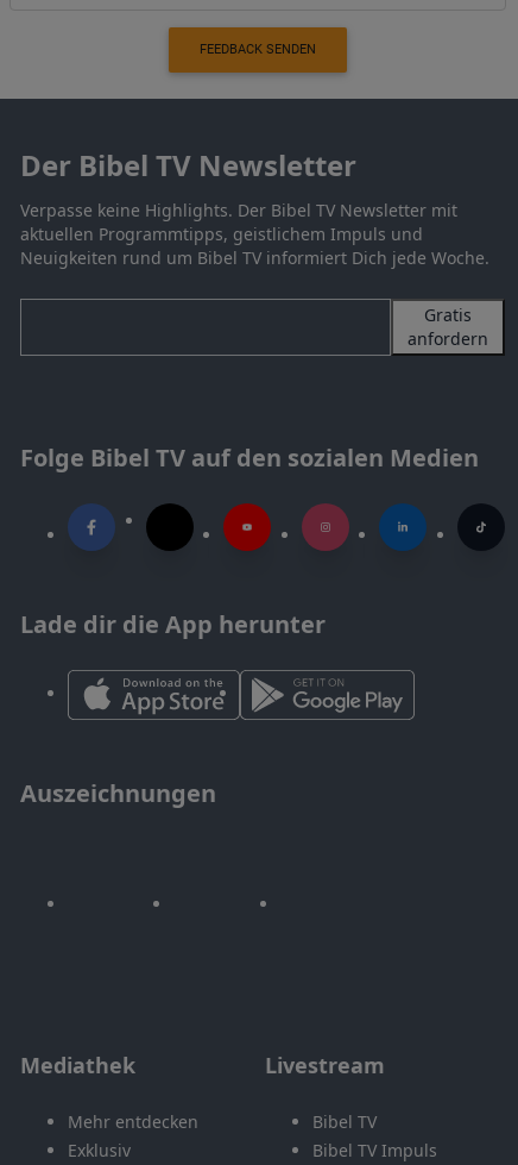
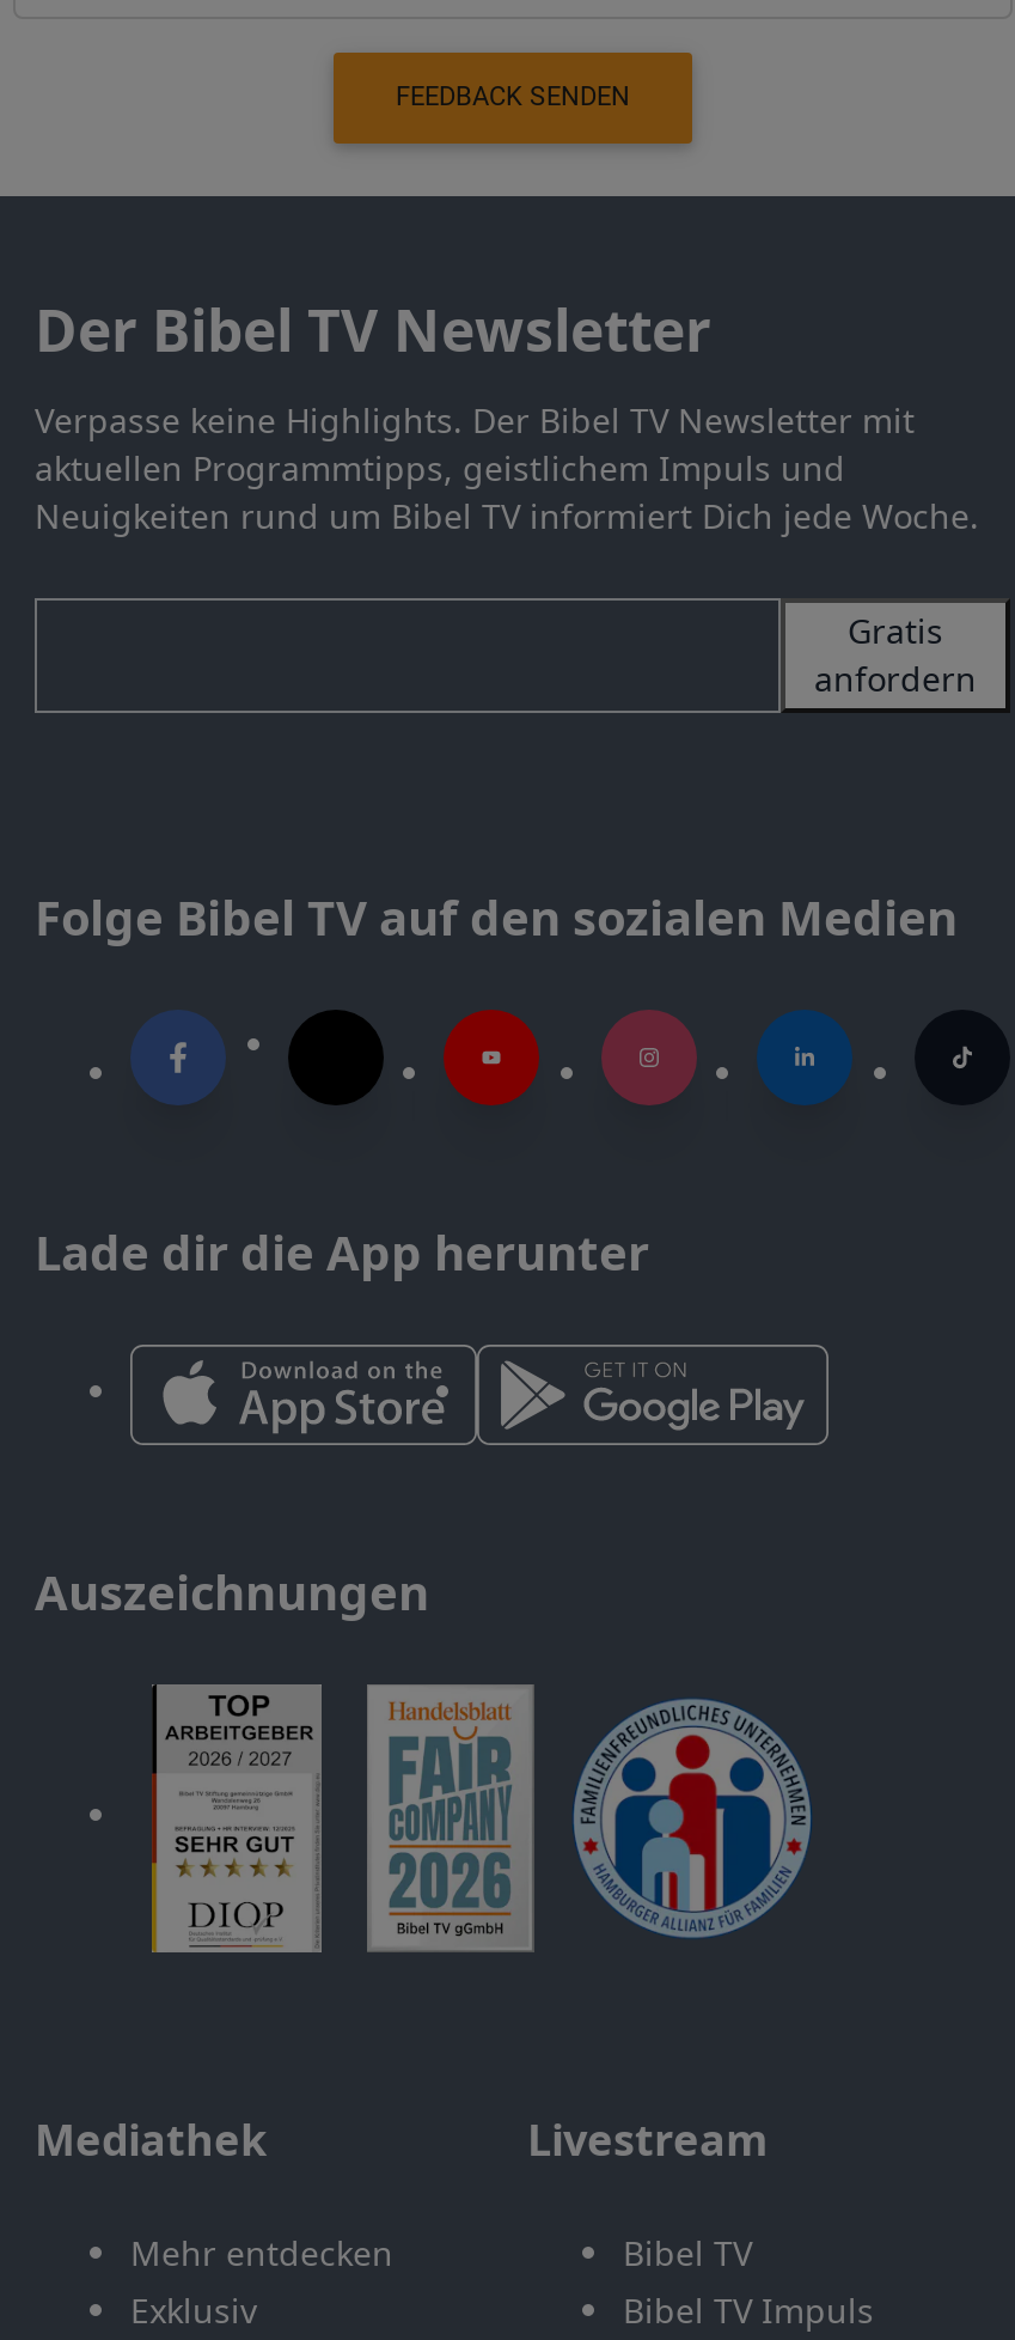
none -> [149,1682,324,1955] [image]
none -> [365,1682,537,1955] [image]
none -> [570,1696,814,1940] [image]

